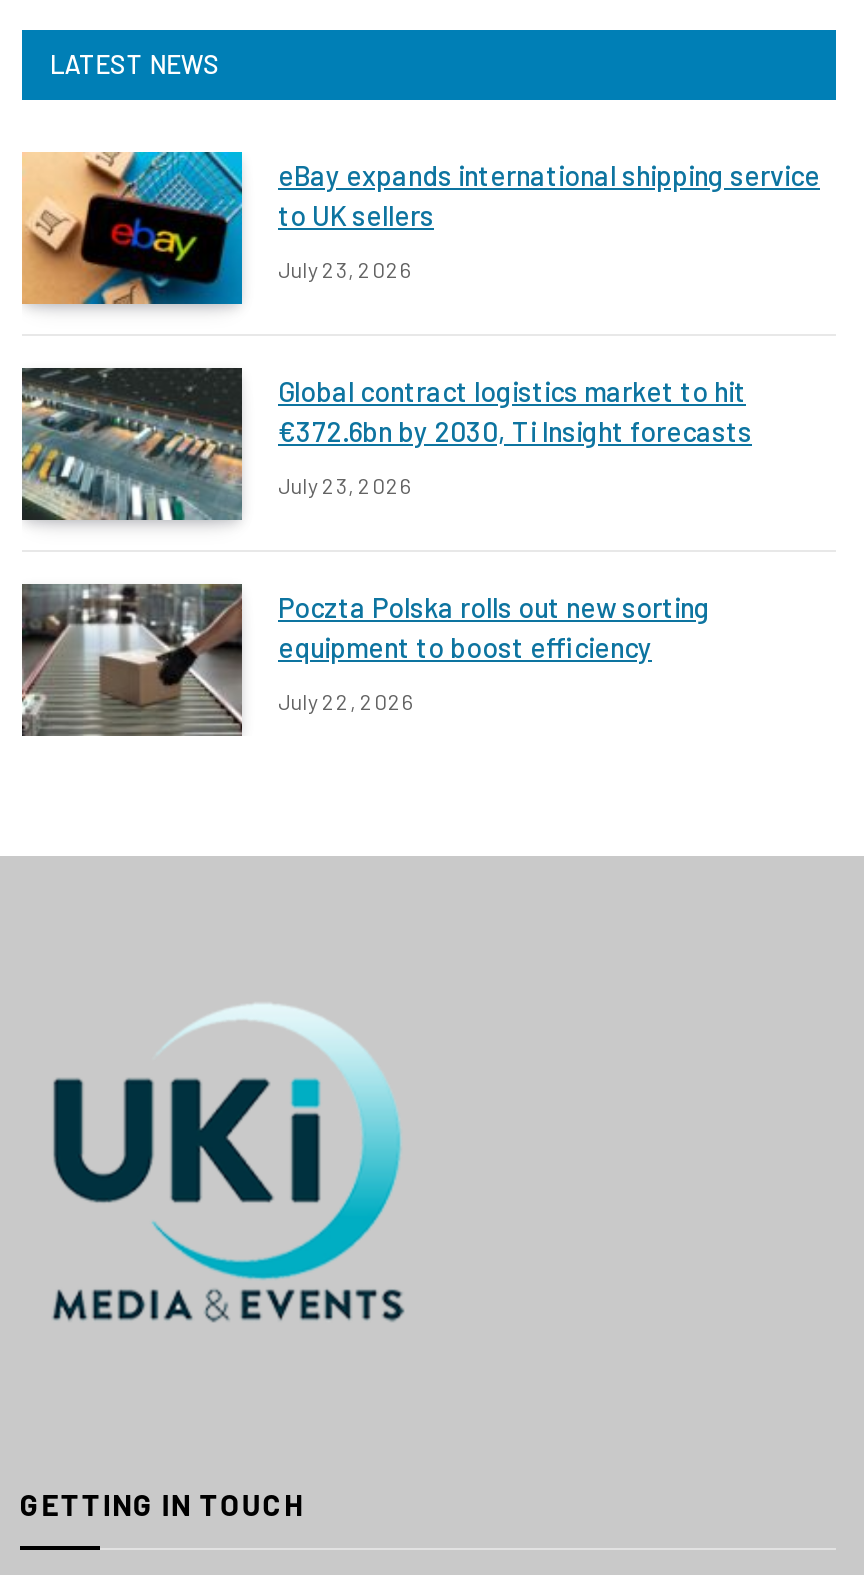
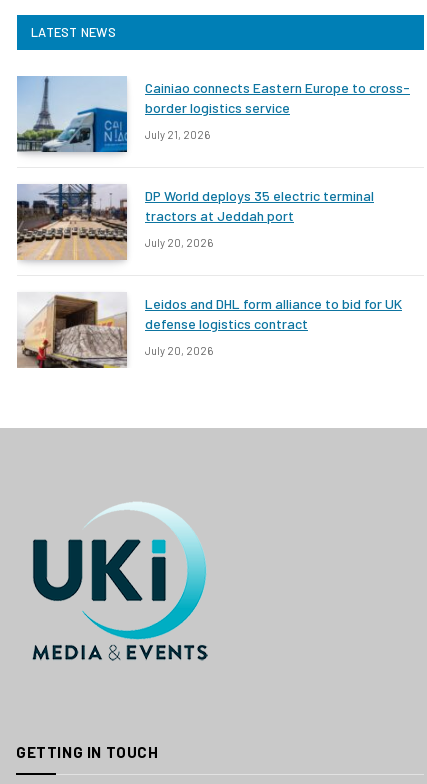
[20,152,820,306] [image] | eBay expands international shipping service | to UK sellers -> [16,75,410,153] [image] | Cainiao connects Eastern Europe to cross- | border logistics service
[278,256,412,282] July 23, 2026 -> [145,128,210,141] July 21, 2026
[20,366,752,522] [image] | Global contract logistics market to hit | €372.6bn by 2030, Ti Insight forecasts -> [16,184,374,260] [image] | DP World deploys 35 electric terminal | tractors at Jeddah port
[278,472,412,498] July 23, 2026 -> [145,236,213,249] July 20, 2026
[20,582,710,736] [image] | Poczta Polska rolls out new sorting | equipment to boost efficiency -> [17,292,402,368] [image] | Leidos and DHL form alliance to bid for UK | defense logistics contract
[278,688,414,714] July 22, 2026 -> [145,344,213,357] July 20, 2026

